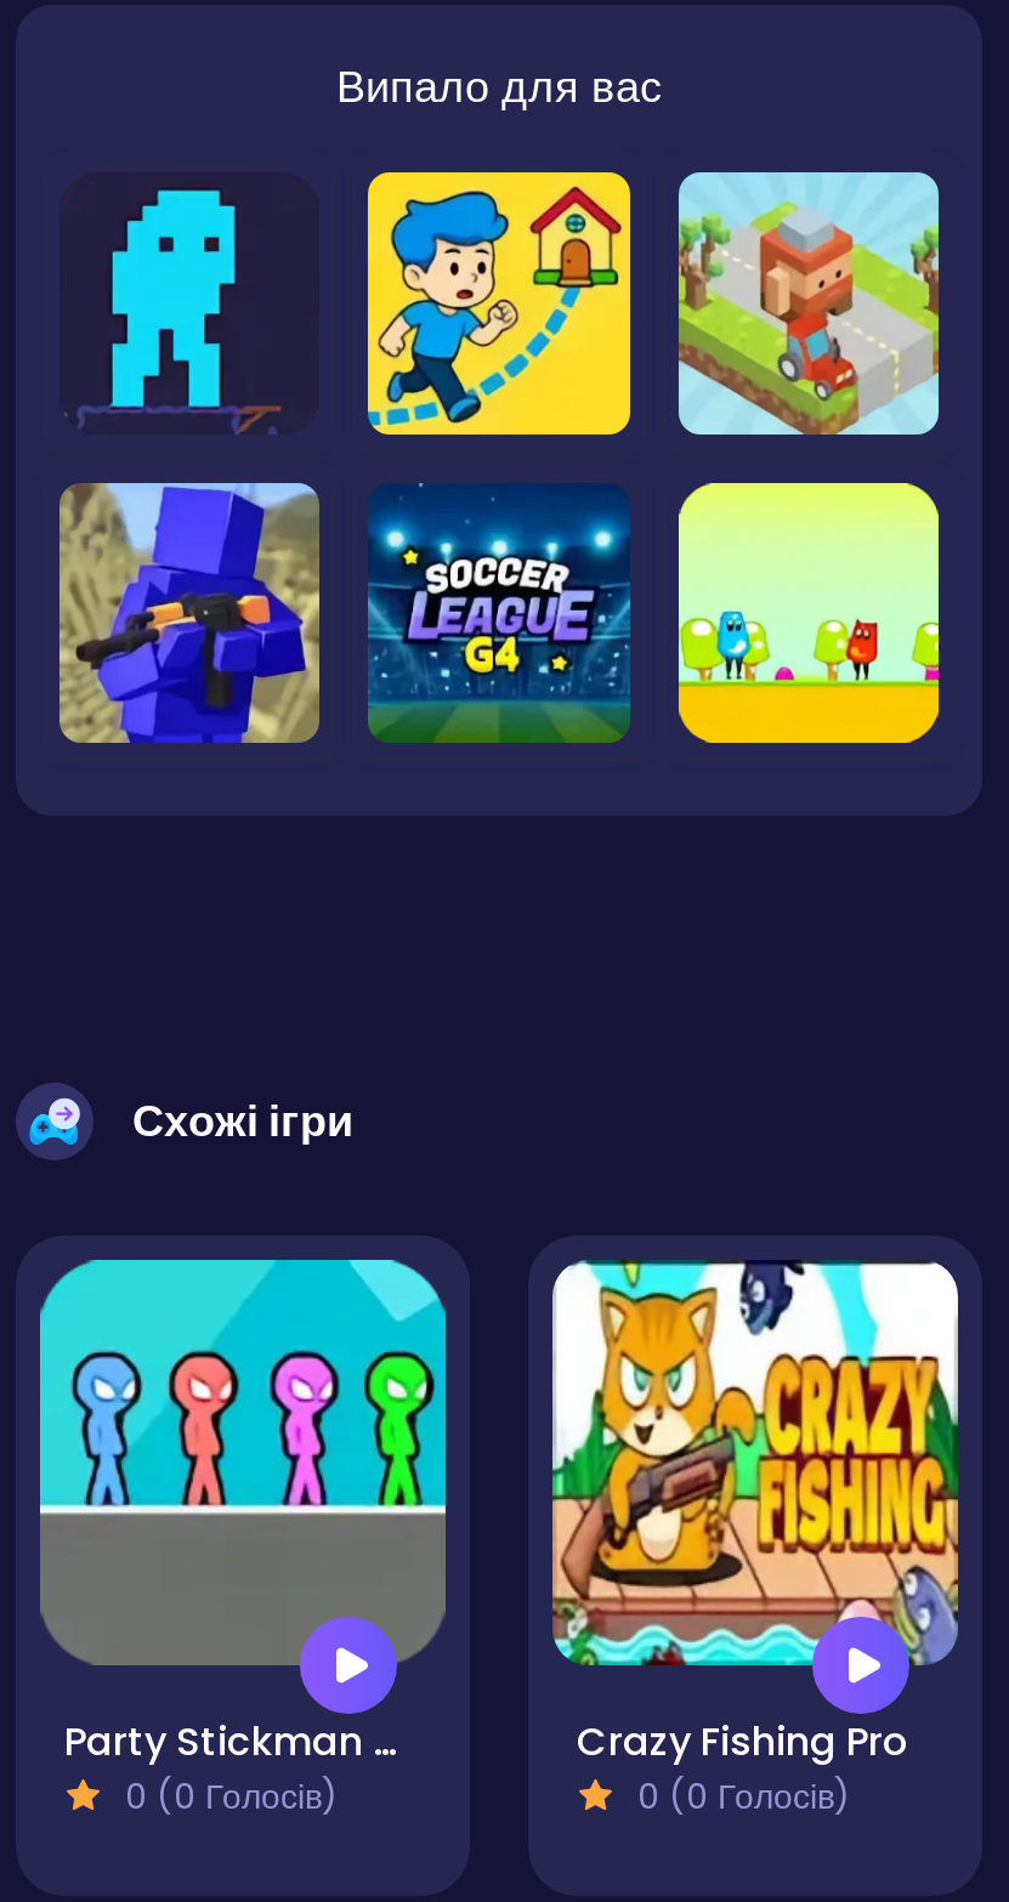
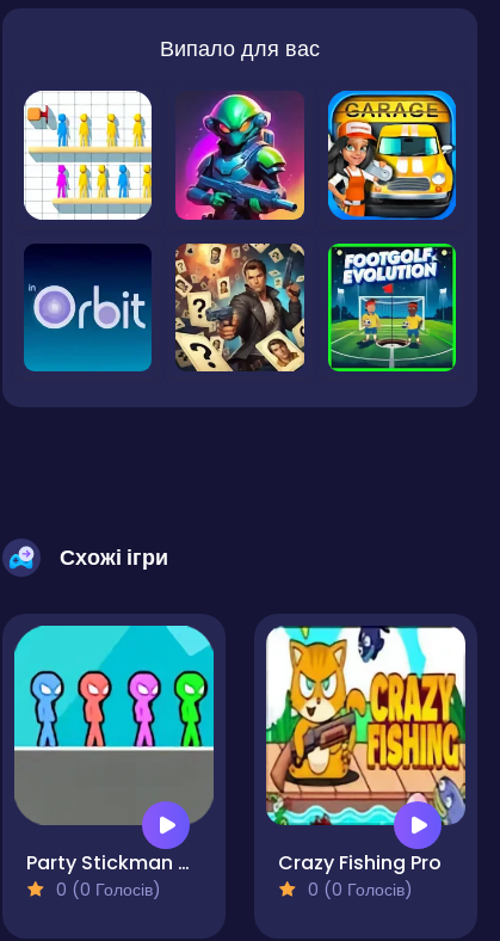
[59,172,319,435] [image] -> [23,90,153,221] [image]
[365,170,633,437] [image] -> [174,91,305,221] [image]
[676,170,941,437] [image] -> [327,90,457,221] [image]
[57,481,322,745] [image] -> [24,244,152,373] [image]
[365,483,630,743] [image] -> [174,242,305,373] [image]
[676,481,941,745] [image] -> [327,242,457,373] [image]

